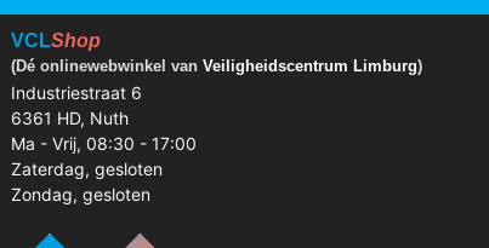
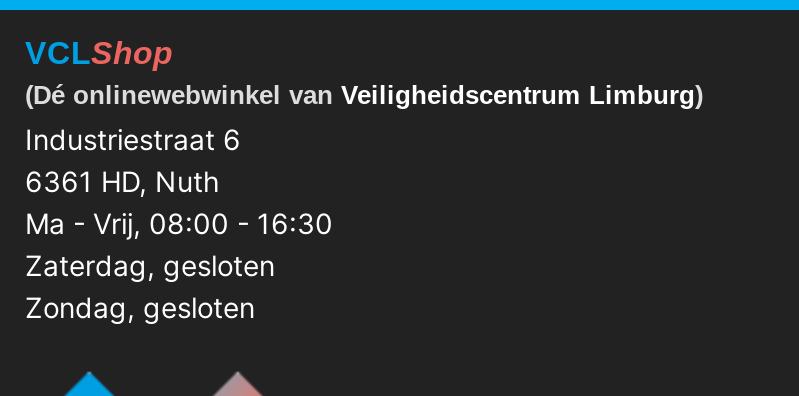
[11,133,197,153] Ma - Vrij, 08:30 - 17:00 -> [25,205,333,239] Ma - Vrij, 08:00 - 16:30

